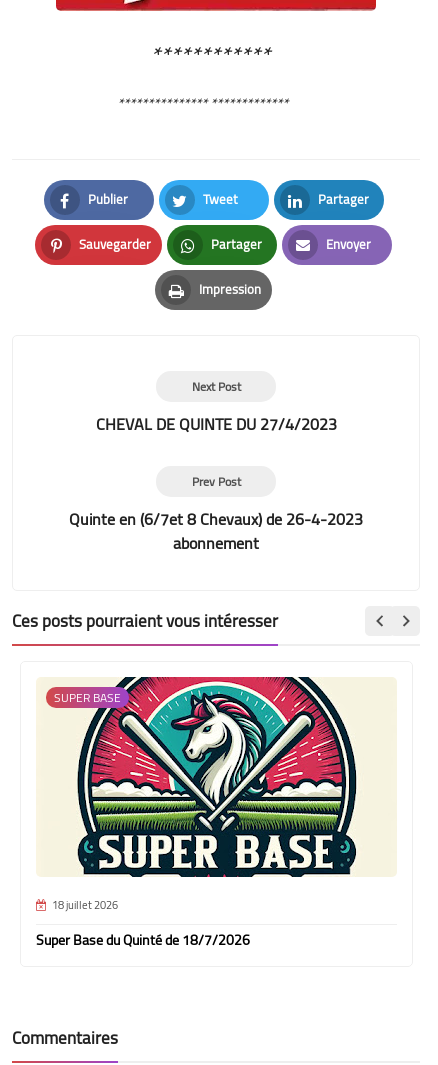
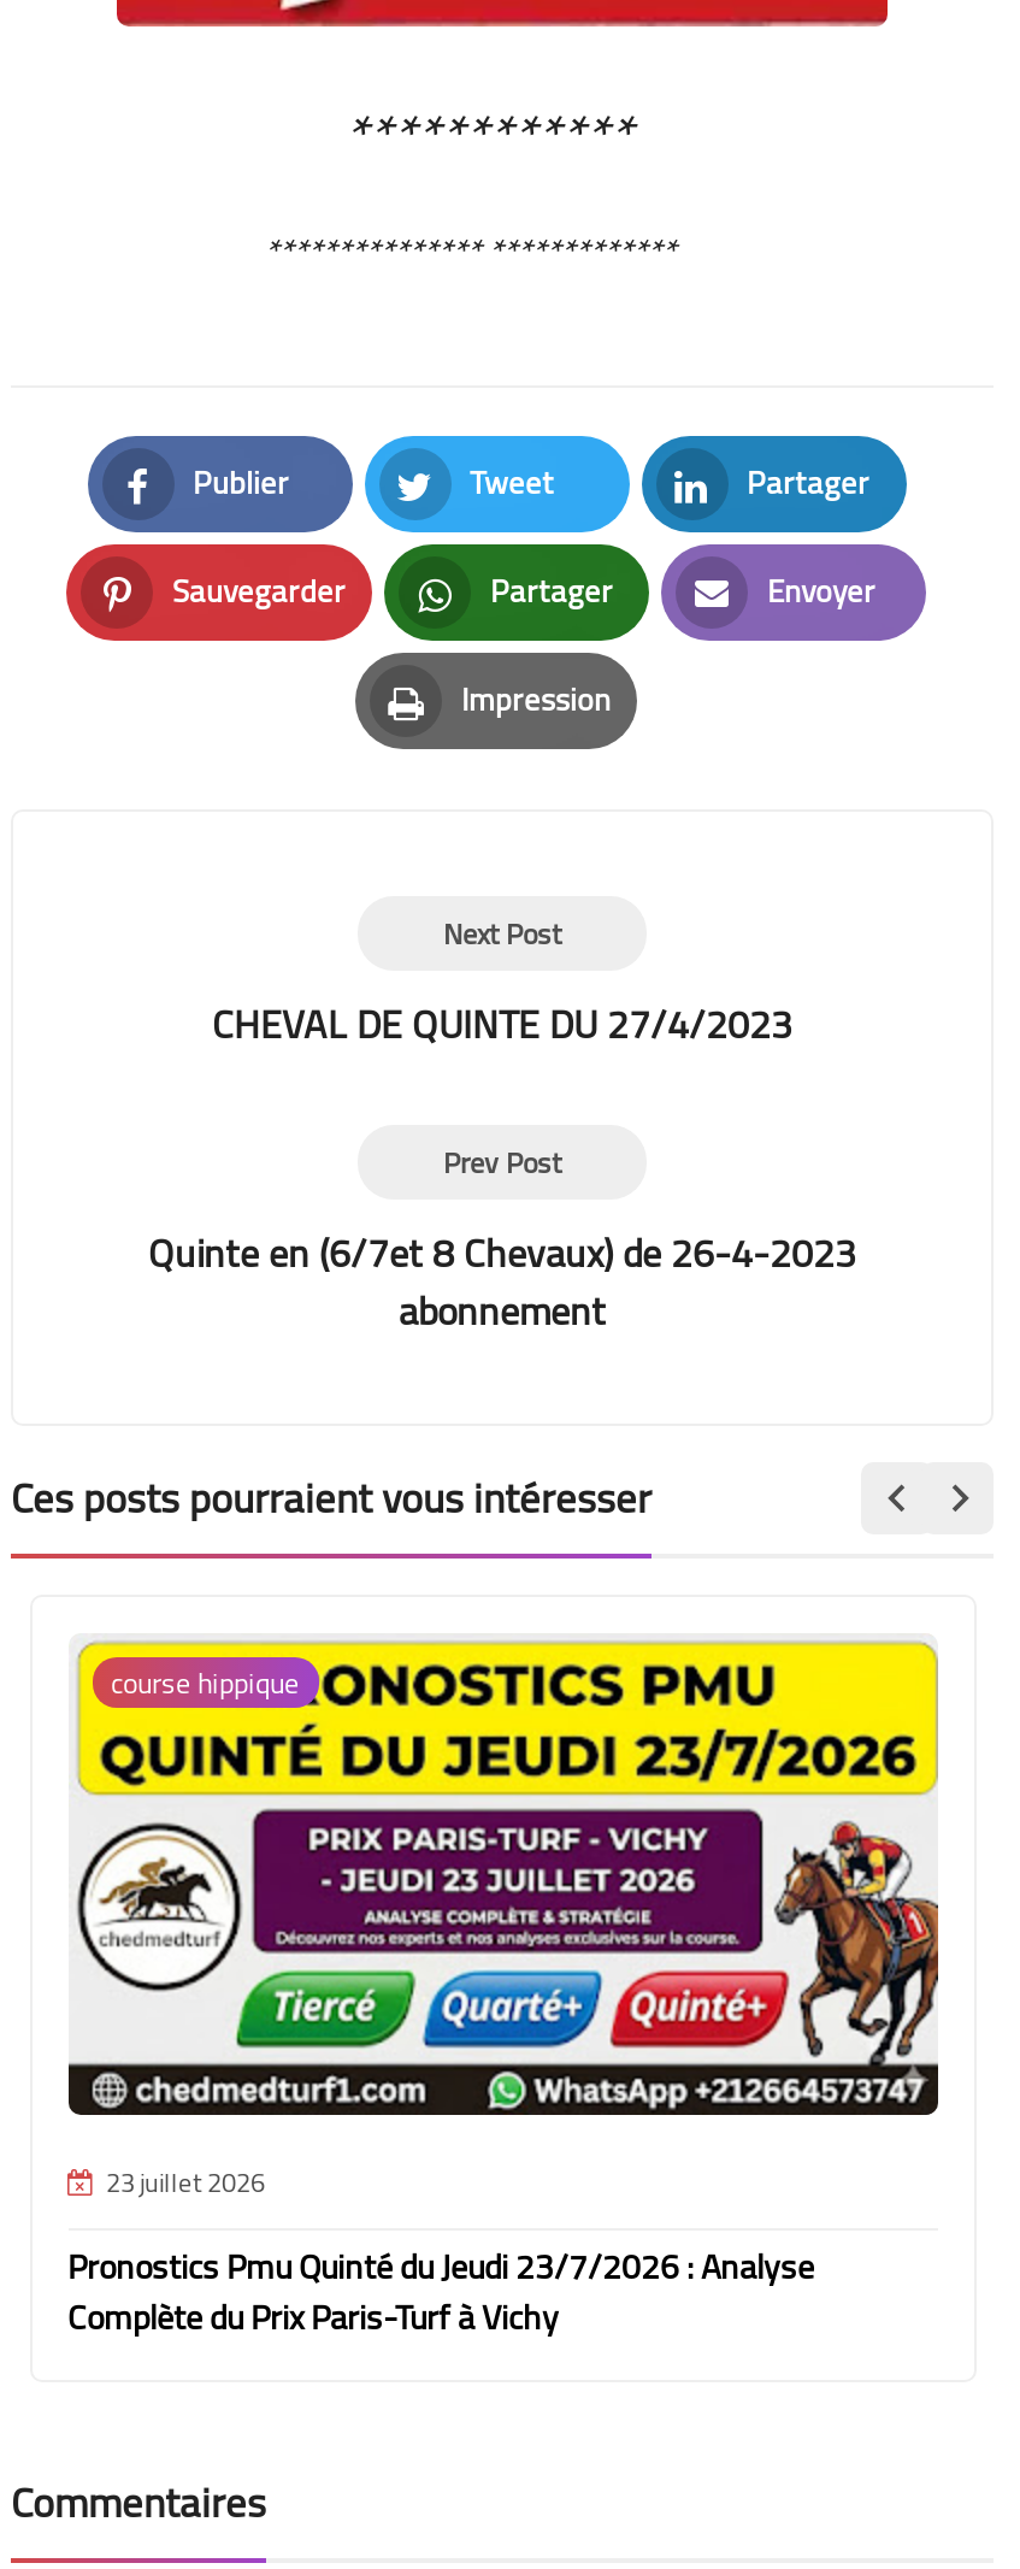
[36,676,397,878] [image] | SUPER BASE -> [66,1631,941,2117] [image] | course hippique
[51,895,117,915] 18 juillet 2026 -> [106,2157,265,2205] 23 juillet 2026
[35,927,249,953] Super Base du Quinté de 18/7/2026 -> [67,2234,814,2347] Pronostics Pmu Quinté du Jeudi 23/7/2026 : Analyse | Complète du Prix Paris-Turf à Vichy

